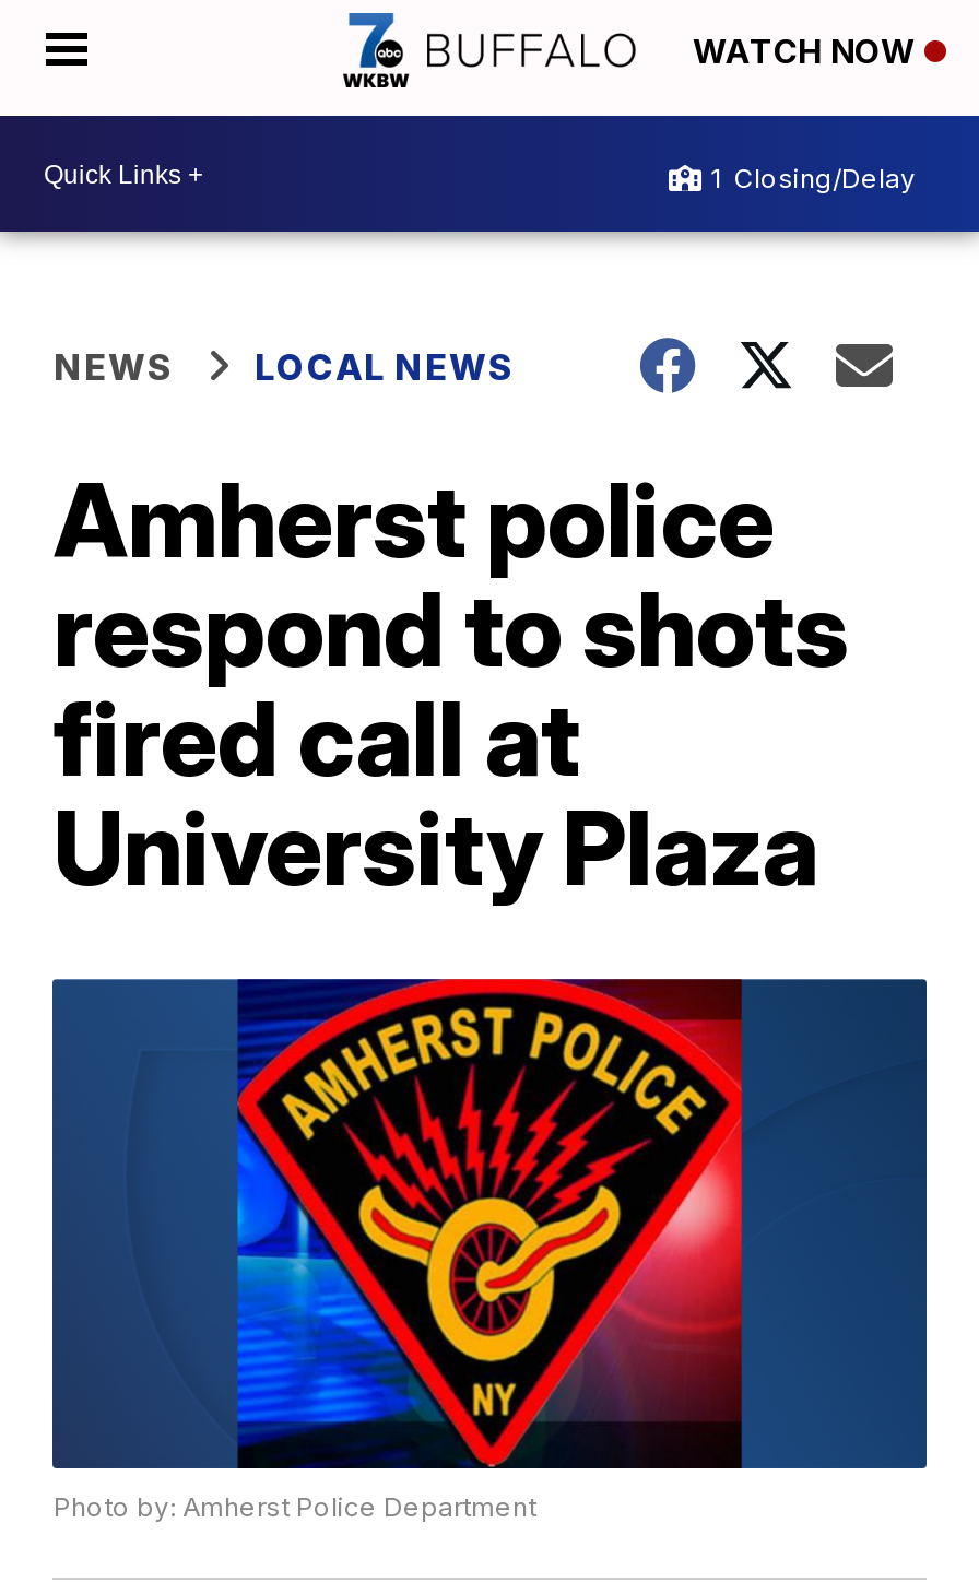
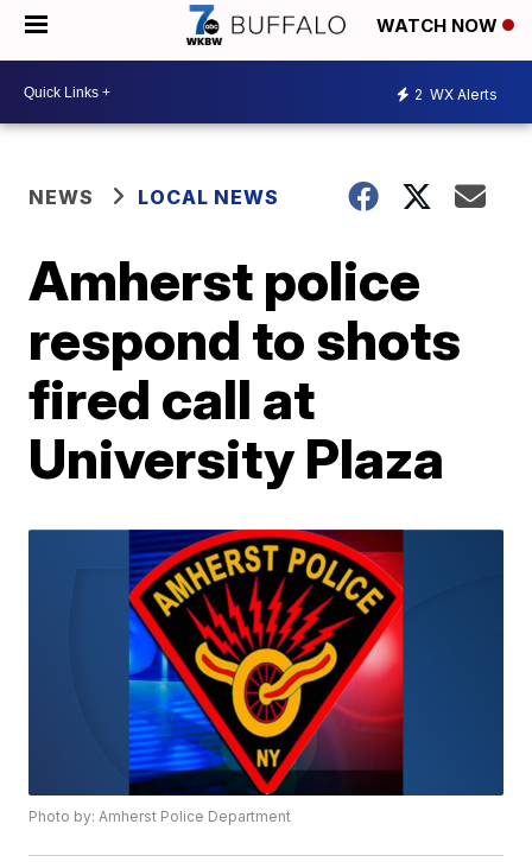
[710,161,916,193] 1 Closing/Delay -> [414,85,498,103] 2 WX Alerts

